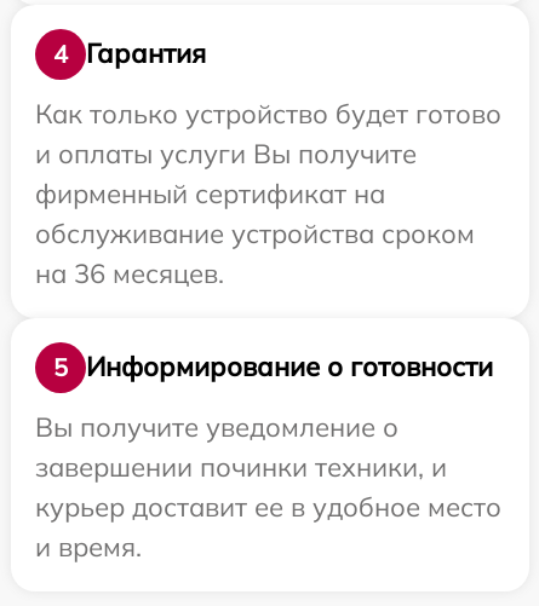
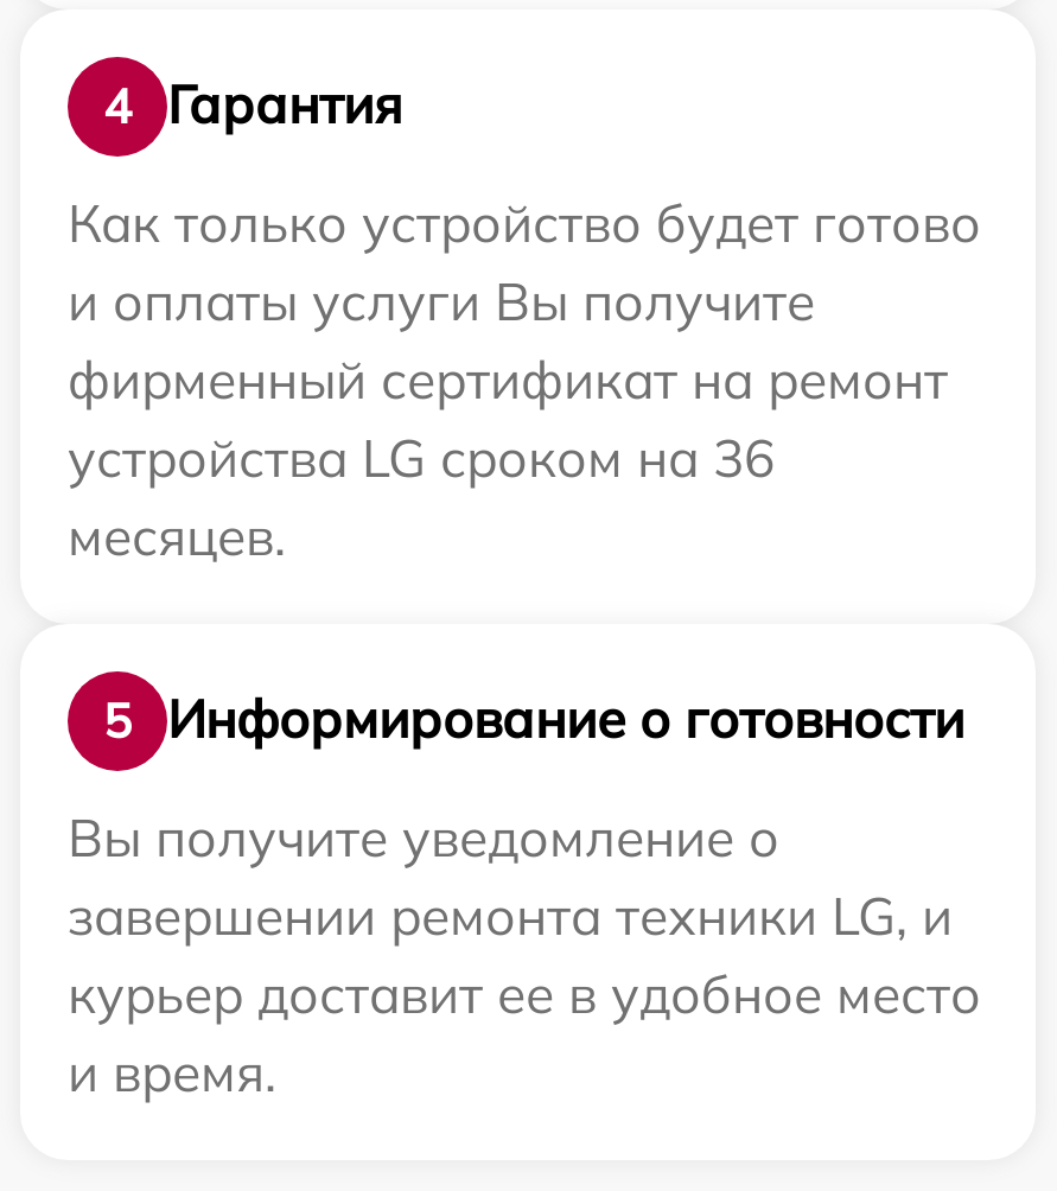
[35,176,475,290] фирменный сертификат на | обслуживание устройства сроком | на 36 месяцев. -> [68,346,948,569] фирменный сертификат на ремонт | устройства LG сроком на 36 | месяцев.
[35,450,447,484] завершении починки техники, и -> [68,882,953,949] завершении ремонта техники LG, и

